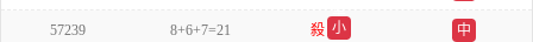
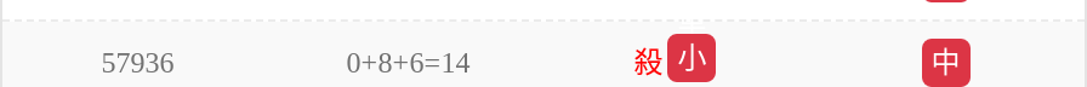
[50,22,85,38] 57239 -> [101,46,174,80] 57936
[170,22,231,38] 8+6+7=21 -> [346,46,470,80] 0+8+6=14

